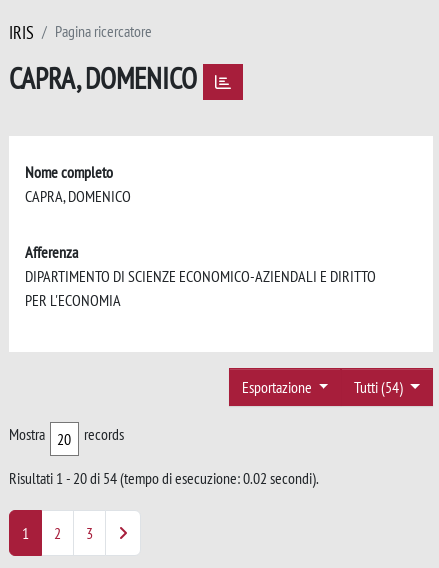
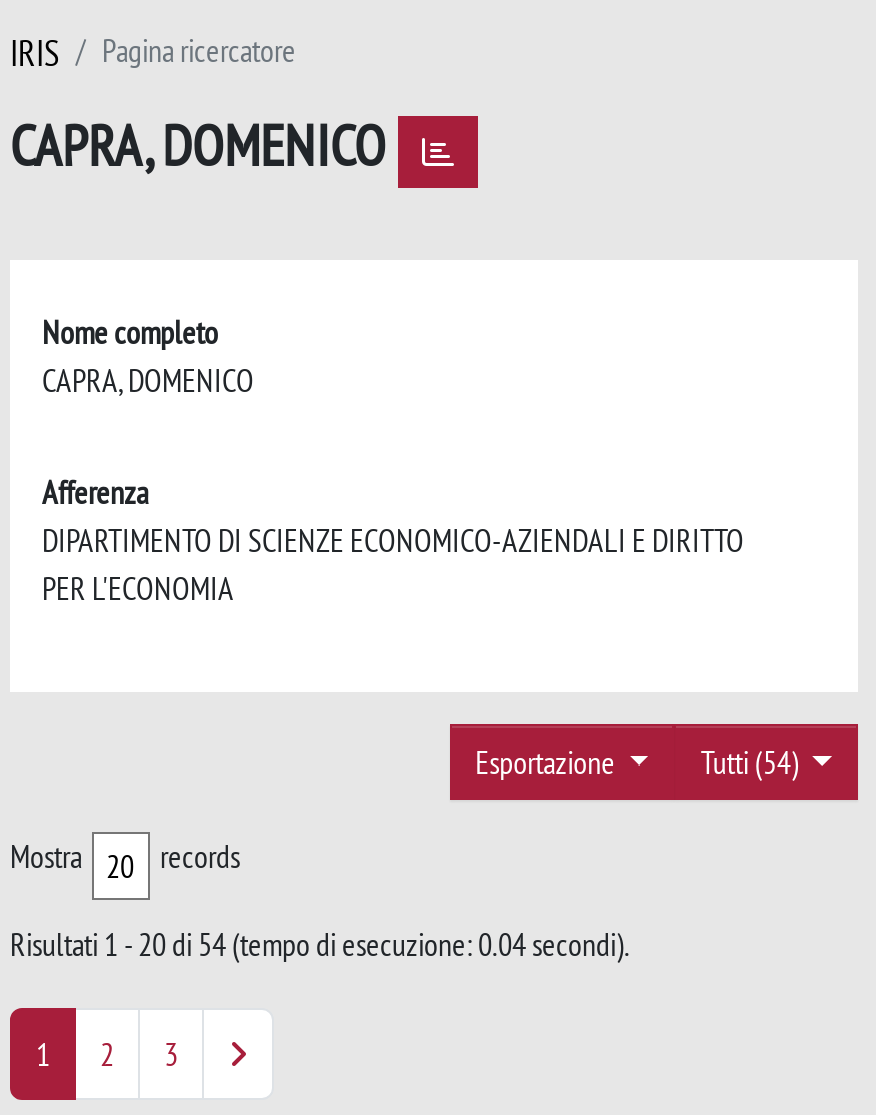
[9,468,319,488] Risultati 1 - 20 di 54 (tempo di esecuzione: 0.02 secondi). -> [10,924,630,964] Risultati 1 - 20 di 54 (tempo di esecuzione: 0.04 secondi).

